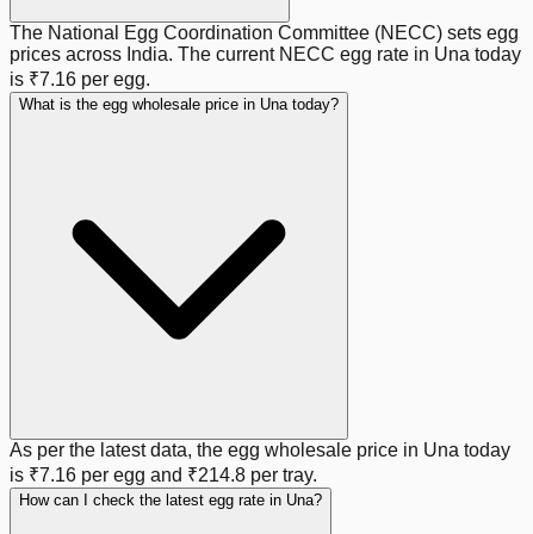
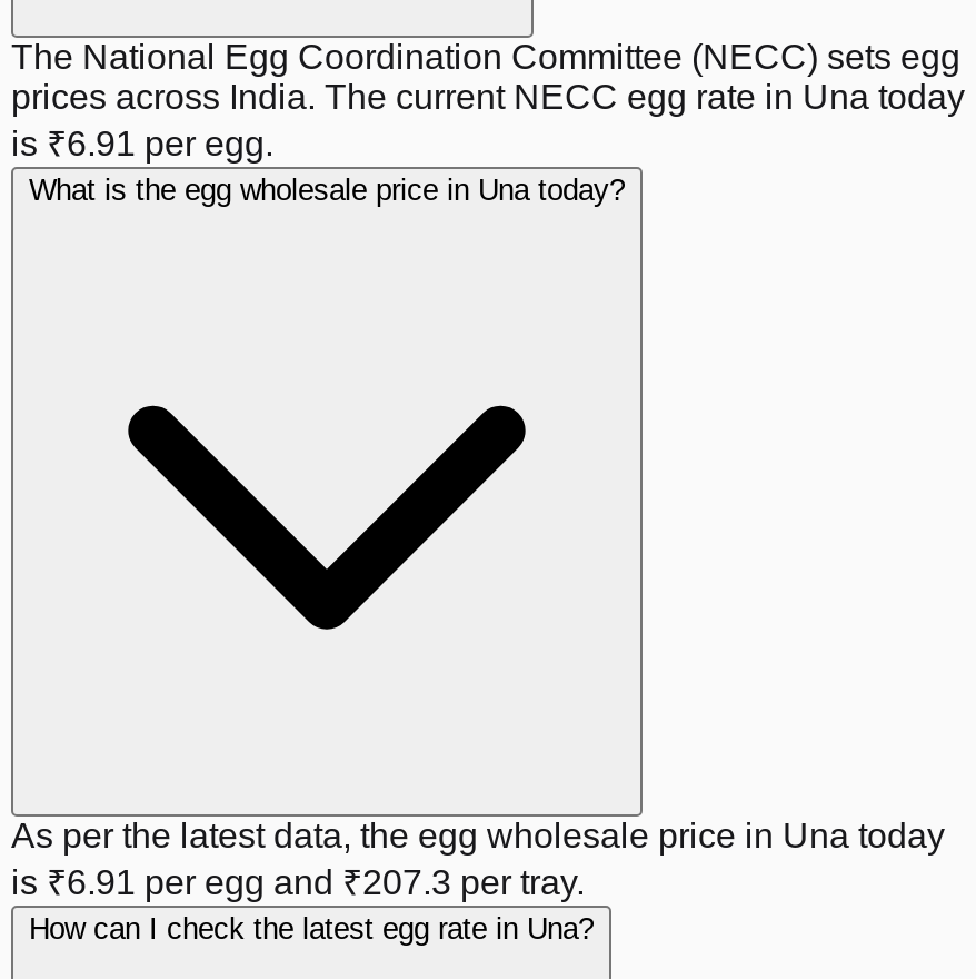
[10,69,150,90] is ₹7.16 per egg. -> [11,125,273,163] is ₹6.91 per egg.
[10,465,317,485] is ₹7.16 per egg and ₹214.8 per tray. -> [11,864,585,902] is ₹6.91 per egg and ₹207.3 per tray.

